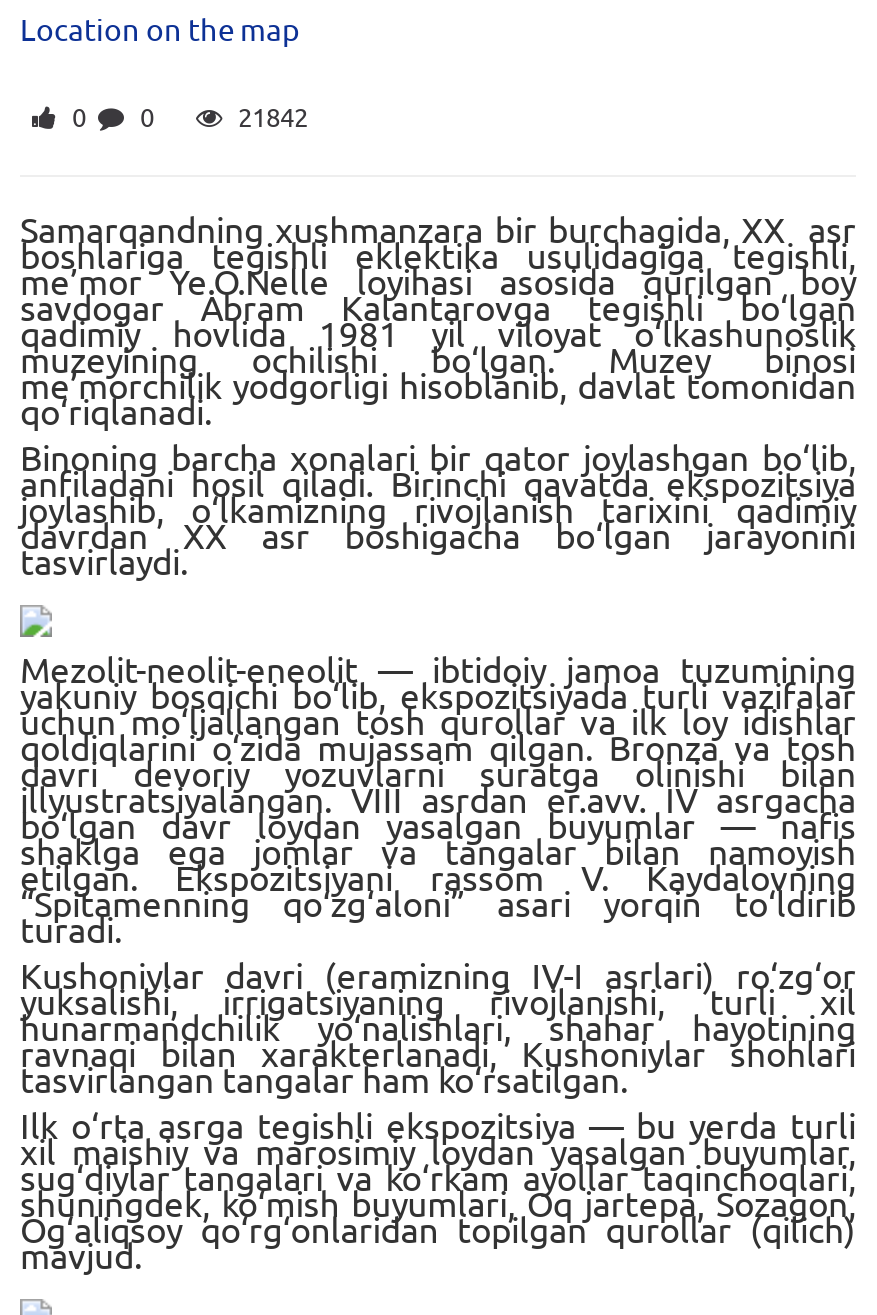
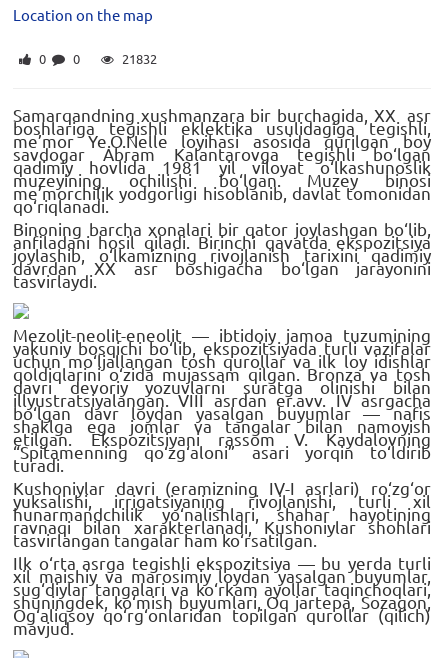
[232,99,308,133] 21842 -> [119,50,157,67] 21832

